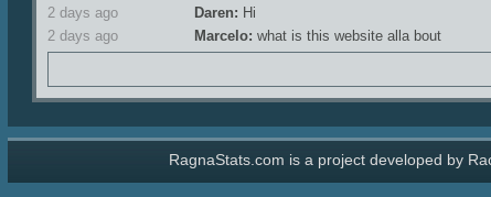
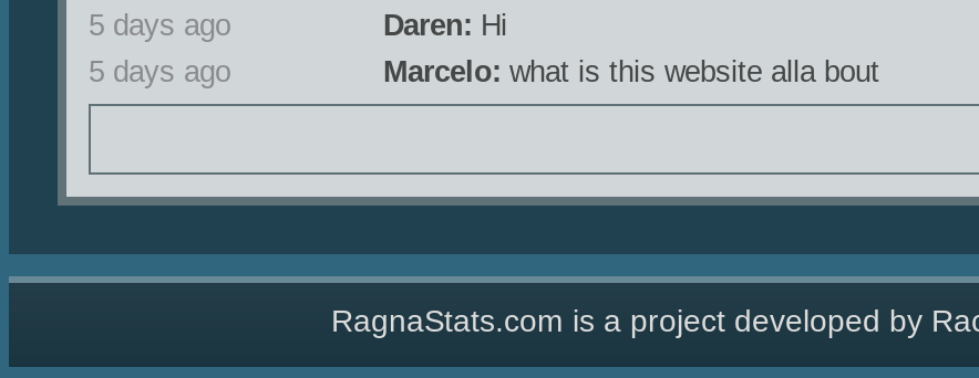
[47,4,118,21] 2 days ago -> [89,9,230,42] 5 days ago
[47,28,118,44] 2 days ago -> [89,55,230,88] 5 days ago

